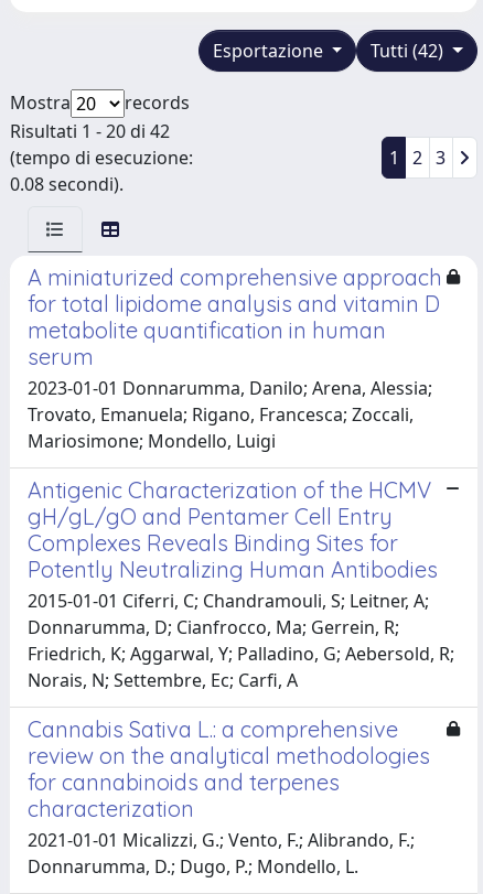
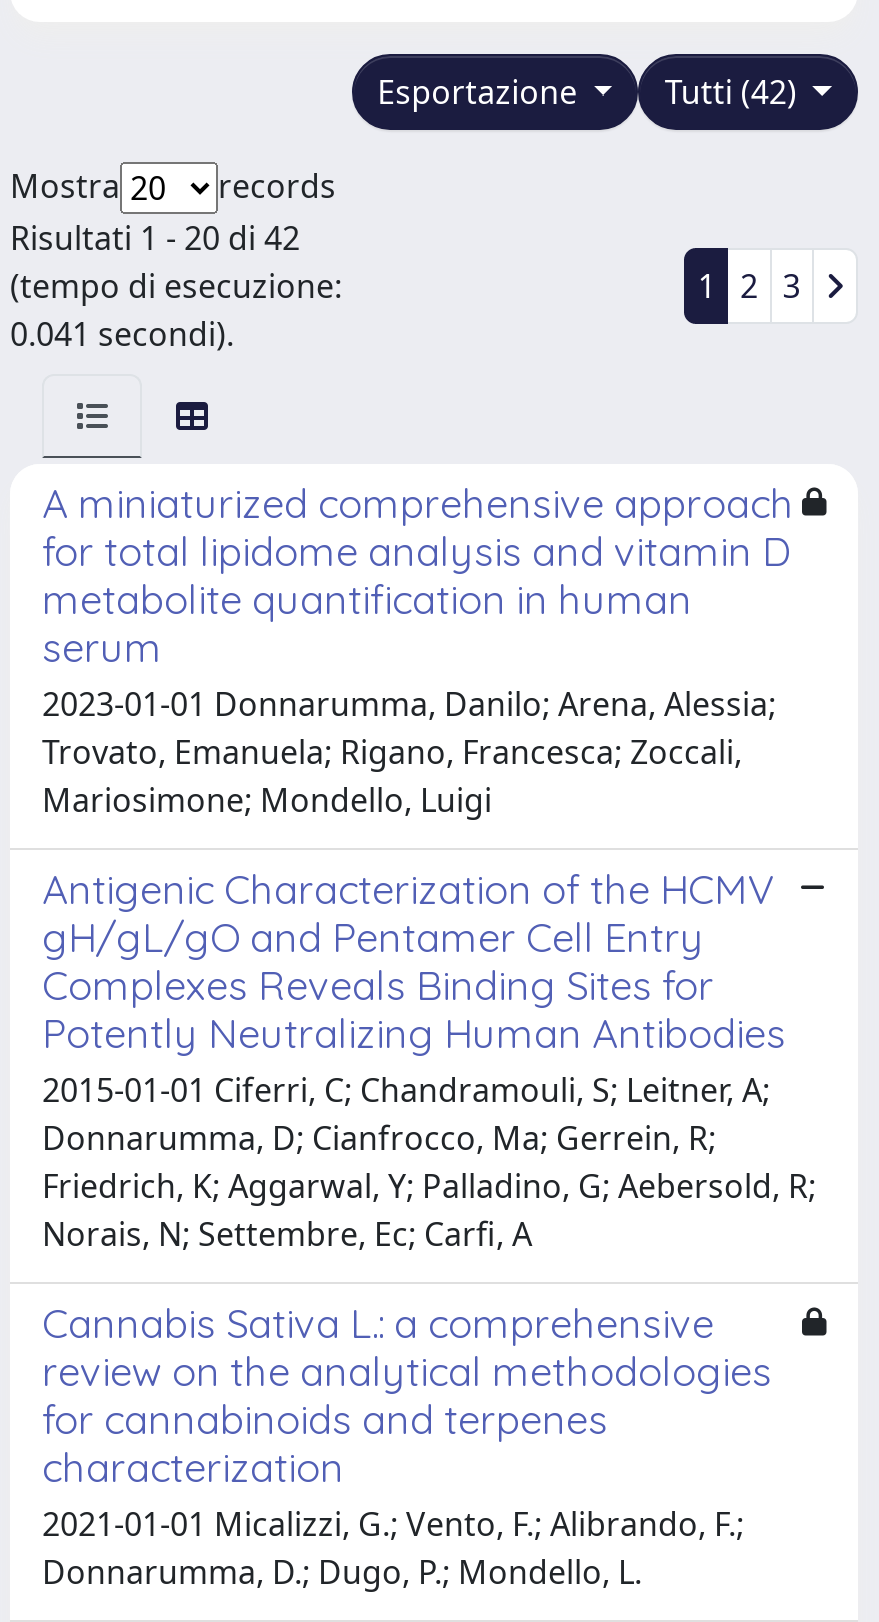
[10,172,124,196] 0.08 secondi). -> [10,312,234,356] 0.041 secondi).

